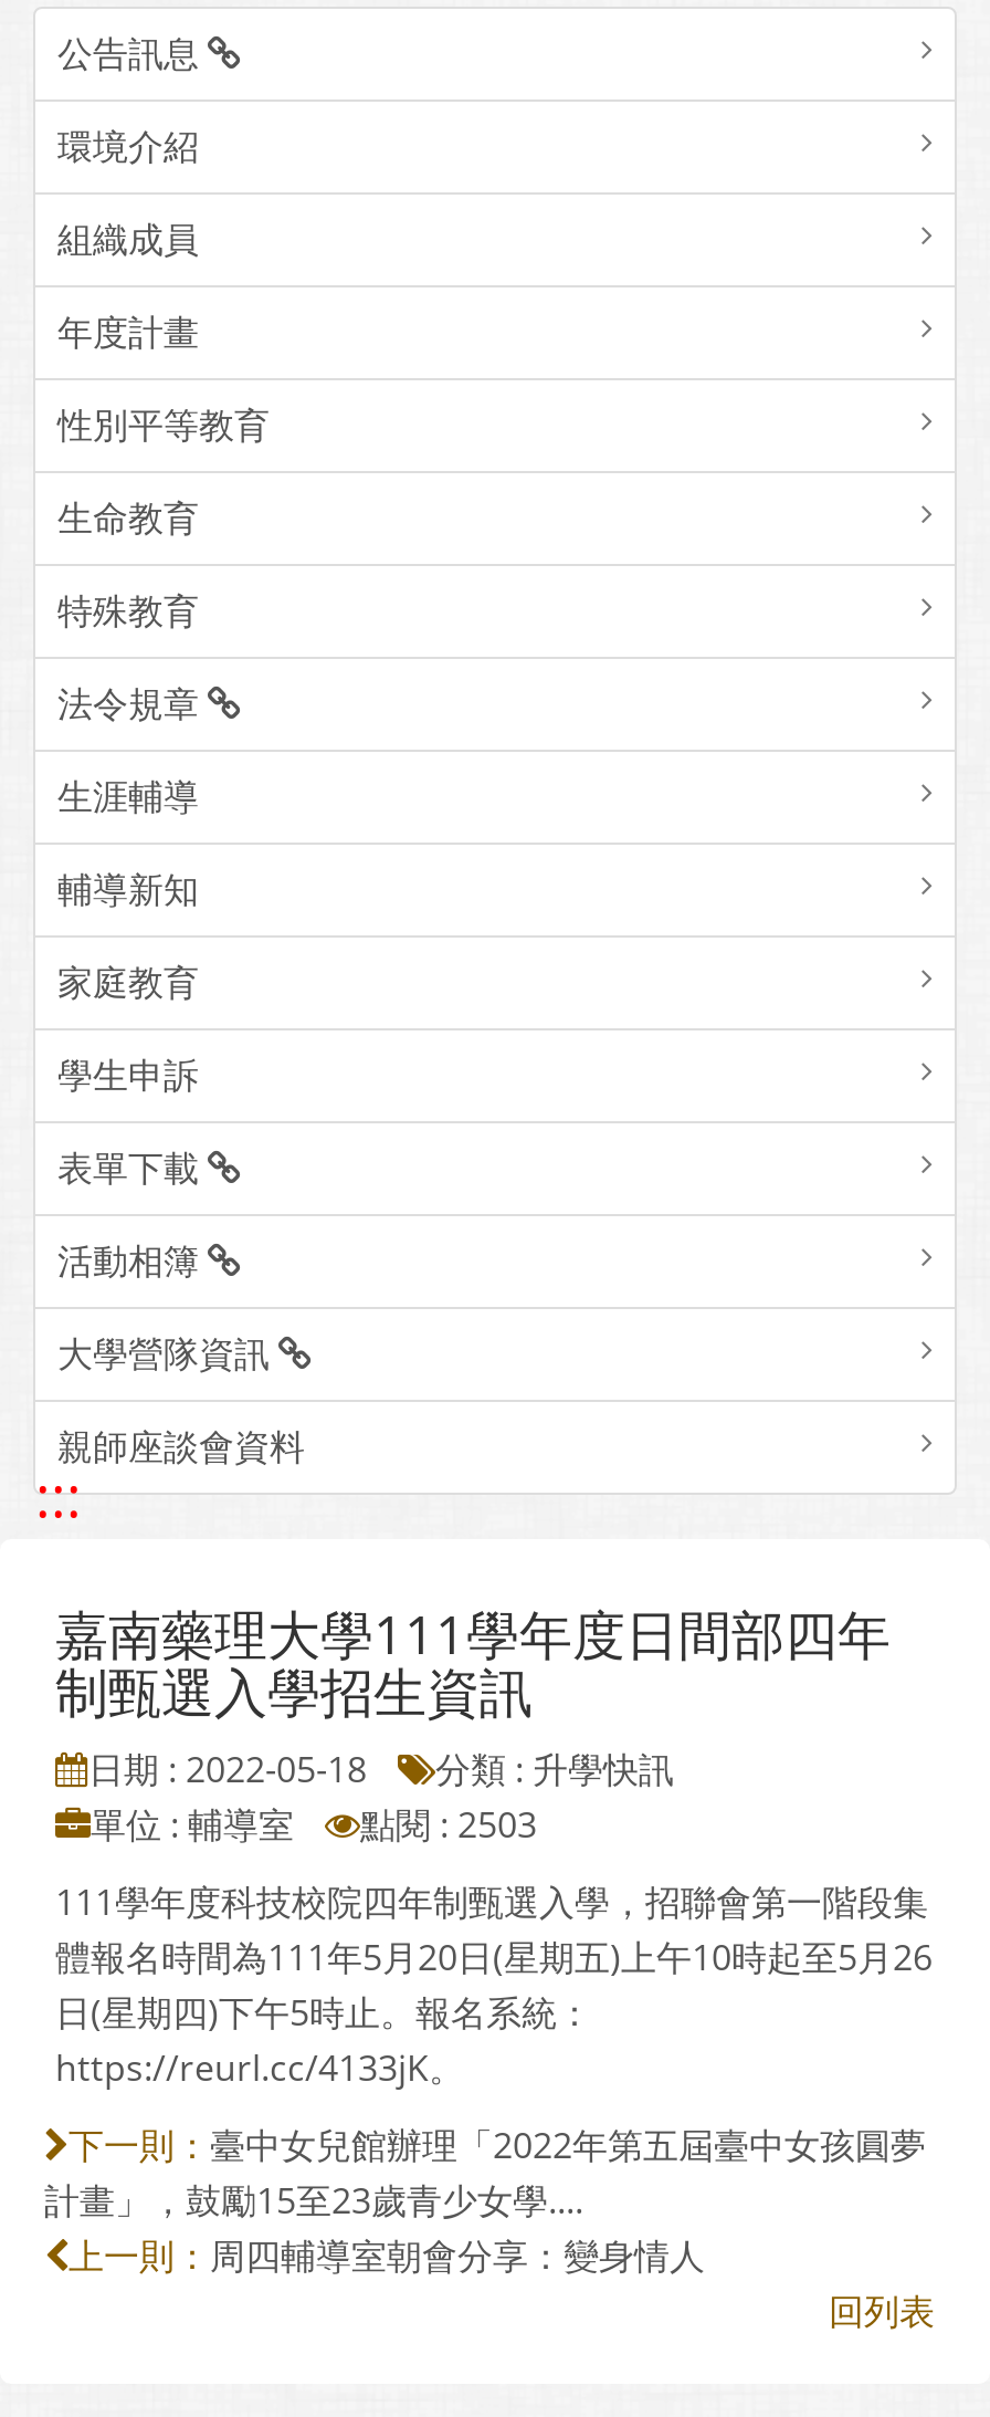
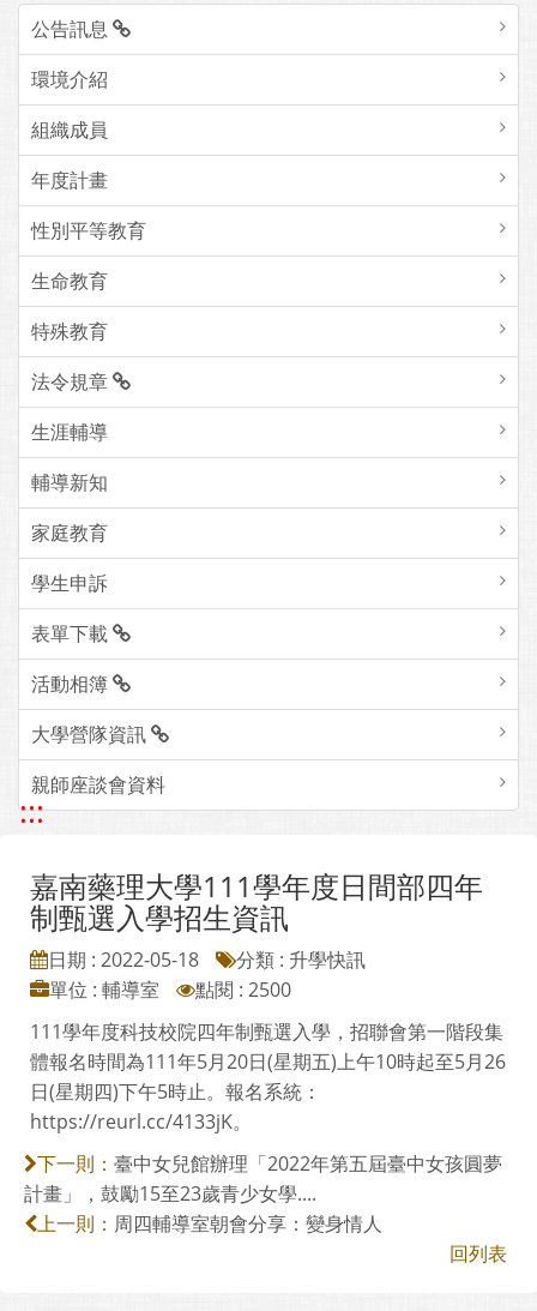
[91,1799,537,1848] 單位 : 輔導室 點閱 : 2503 -> [49,976,291,1002] 單位 : 輔導室 點閱 : 2500

